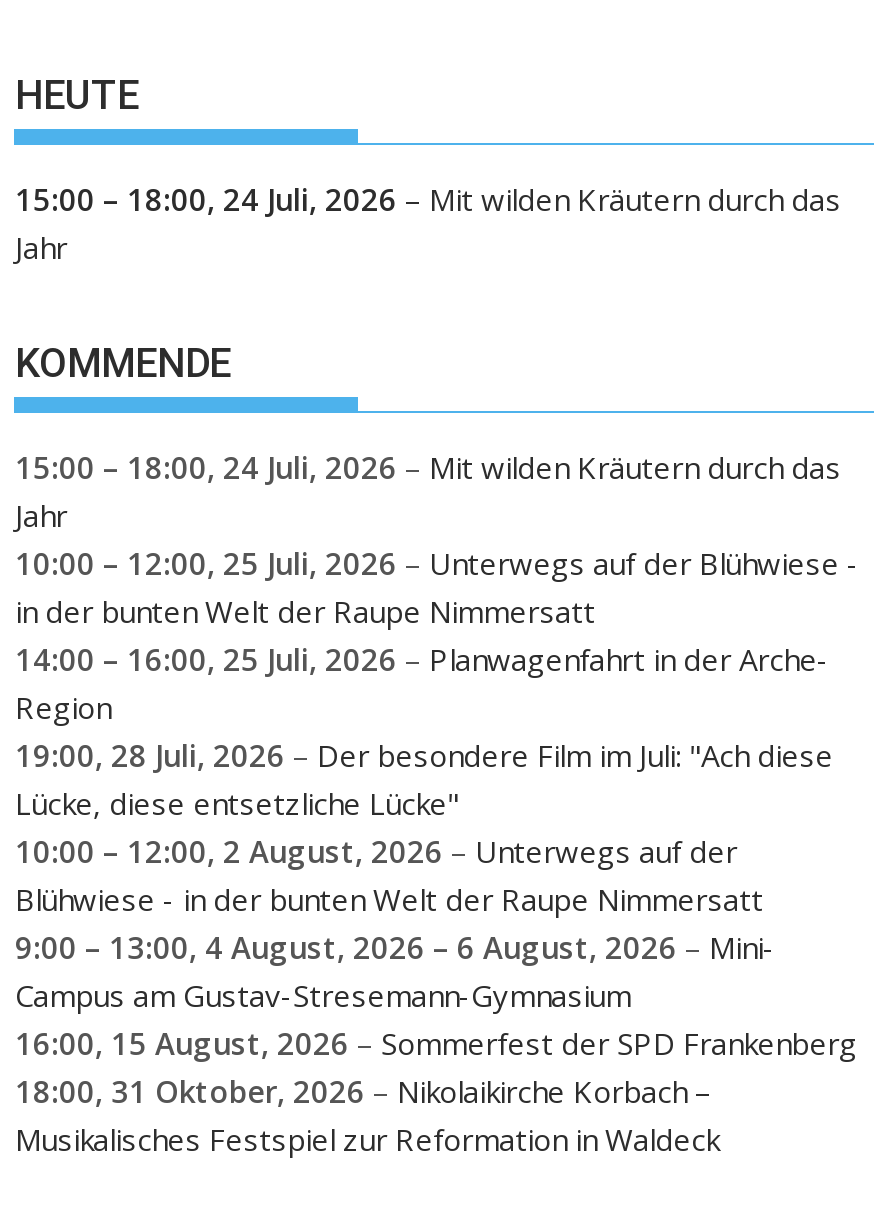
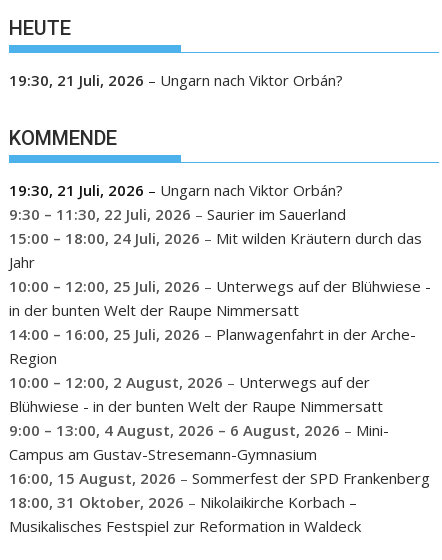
[15,179,841,267] 15:00 – 18:00, 24 Juli, 2026 – Mit wilden Kräutern durch das | Jahr -> [9,70,343,90] 19:30, 21 Juli, 2026 – Ungarn nach Viktor Orbán?
none -> [9,180,346,224] 19:30, 21 Juli, 2026 – Ungarn nach Viktor Orbán? | 9:30 – 11:30, 22 Juli, 2026 – Saurier im Sauerland
moved [15,448,859,728] -> [9,228,431,368]: 15:00 – 18:00, 24 Juli, 2026 – Mit wilden Kräutern durch das | Jahr | 10:00 – 12:00, 25 Juli, 2026 – Unterwegs auf der Blühwiese - | in der bunten Welt der Raupe Nimmersatt | 14:00 – 16:00, 25 Juli, 2026 – Planwagenfahrt in der Arche- | Region
[15,736,833,824] 19:00, 28 Juli, 2026 – Der besondere Film im Juli: "Ach diese | Lücke, diese entsetzliche Lücke" -> none

